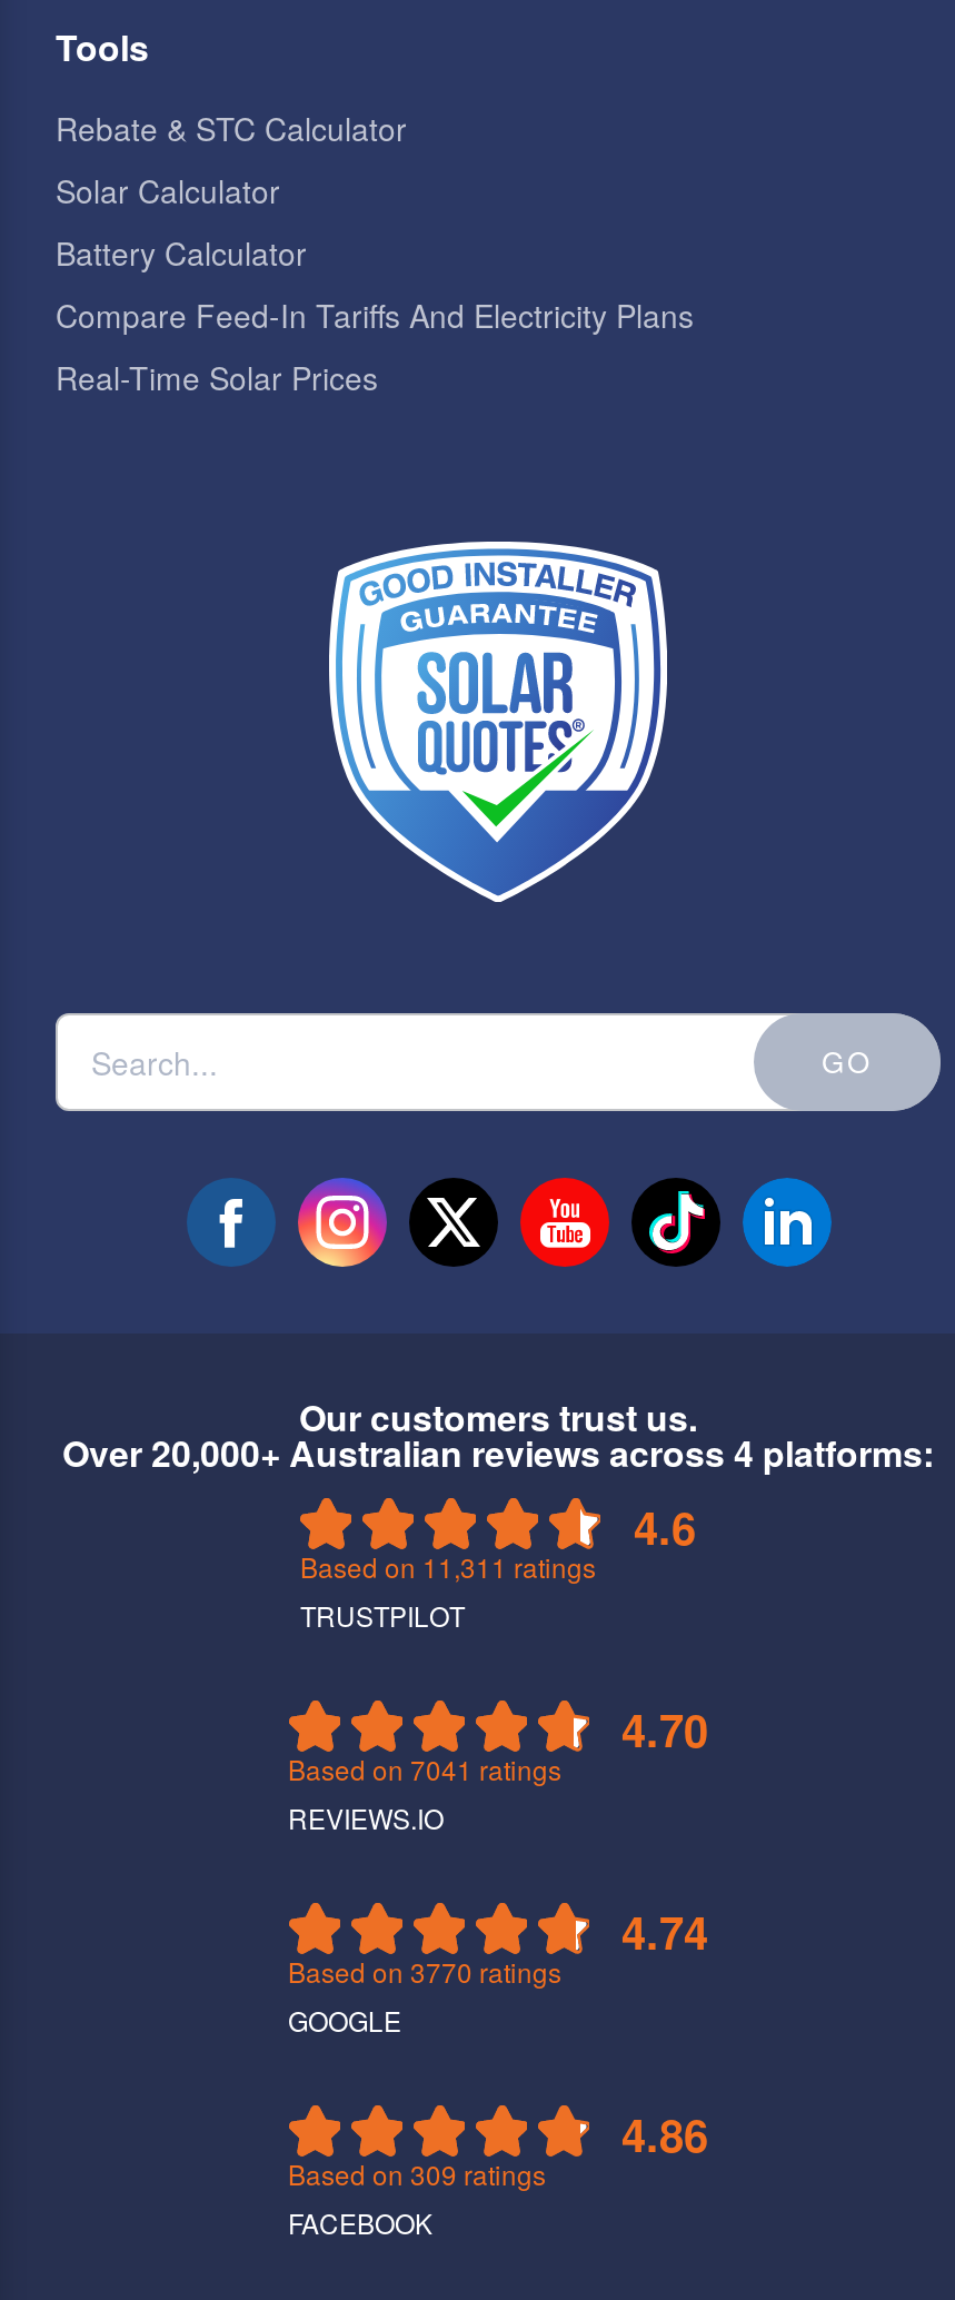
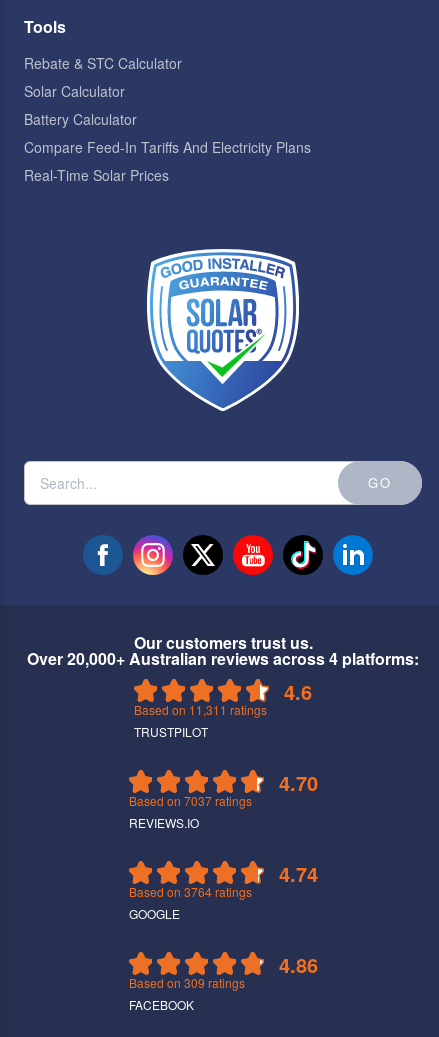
[288,1749,561,1786] Based on 7041 ratings -> [128,792,251,809] Based on 7037 ratings
[288,1951,561,1989] Based on 3770 ratings -> [128,883,251,900] Based on 3764 ratings

